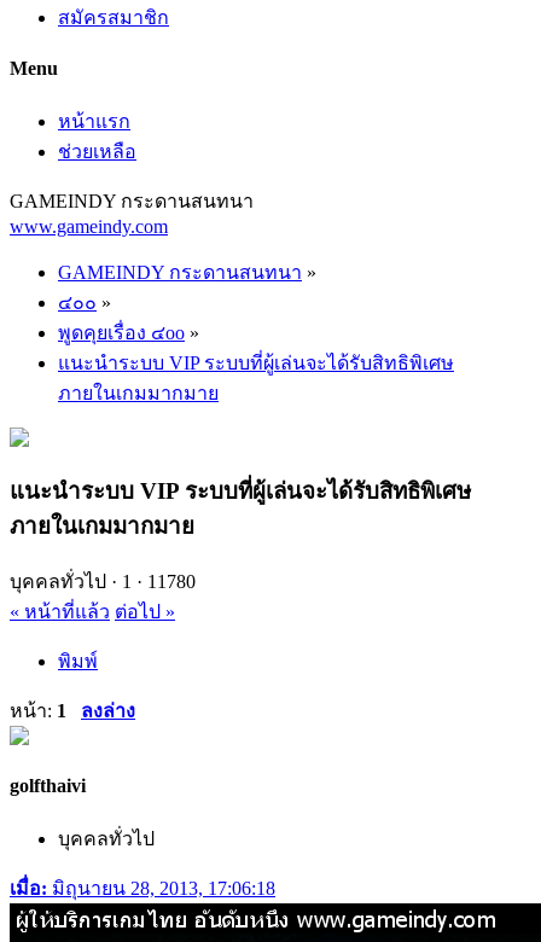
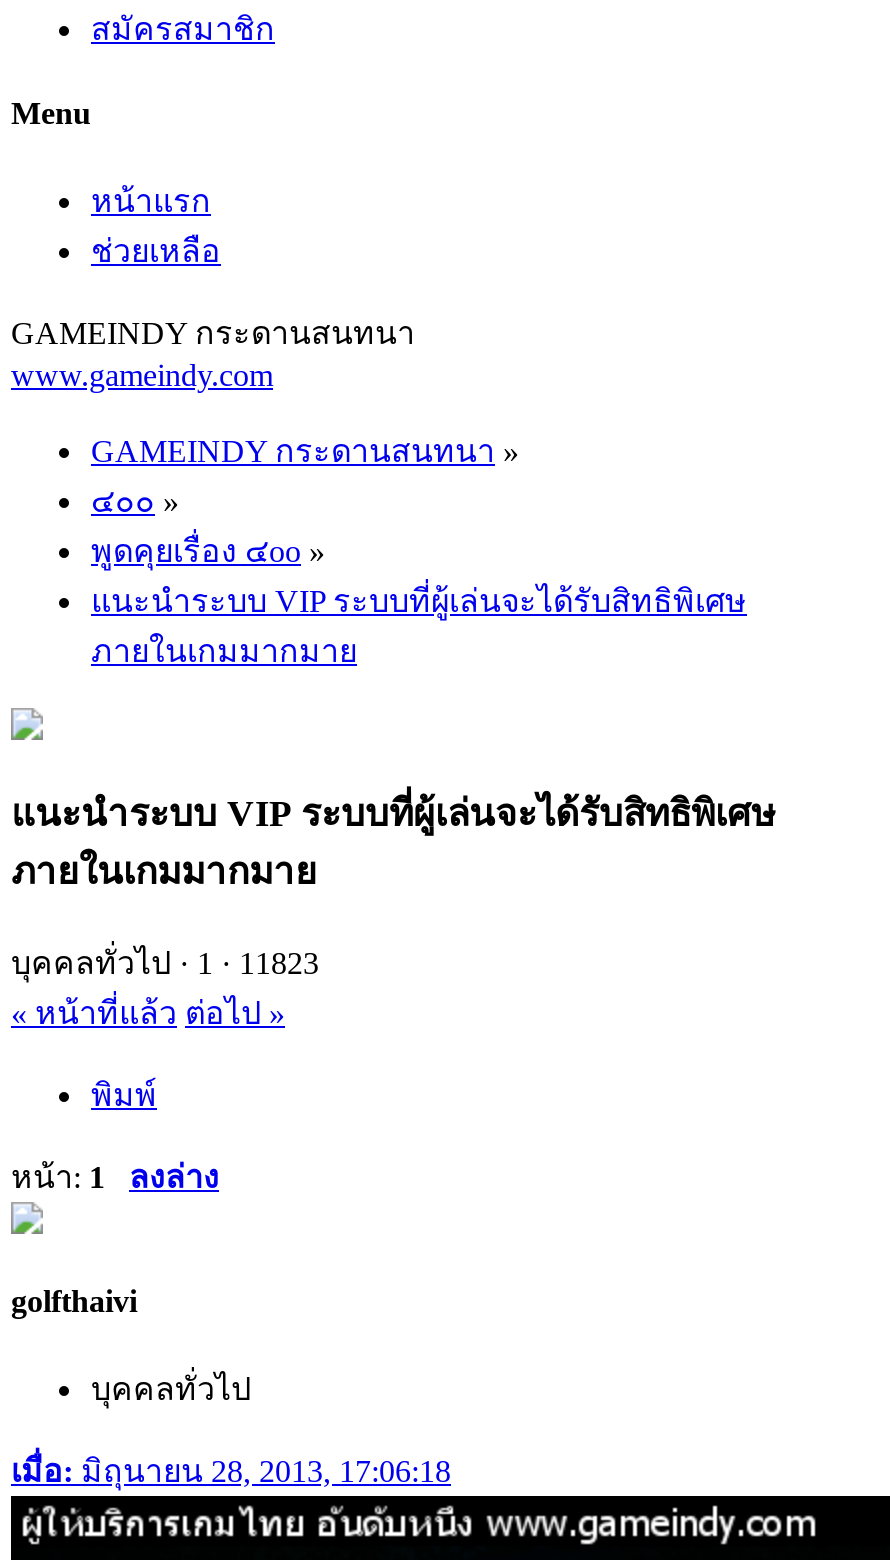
[10,571,196,592] บุคคลทั่วไป · 1 · 11780 -> [11,946,319,980] บุคคลทั่วไป · 1 · 11823

